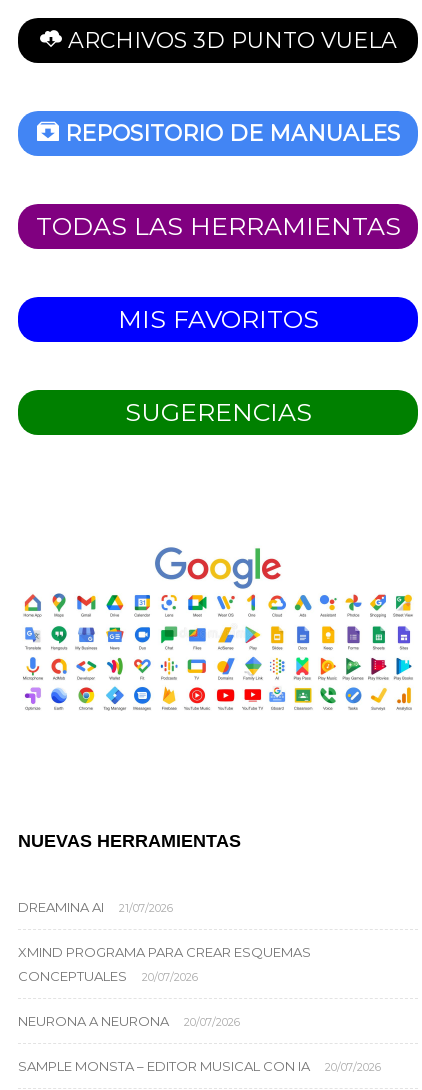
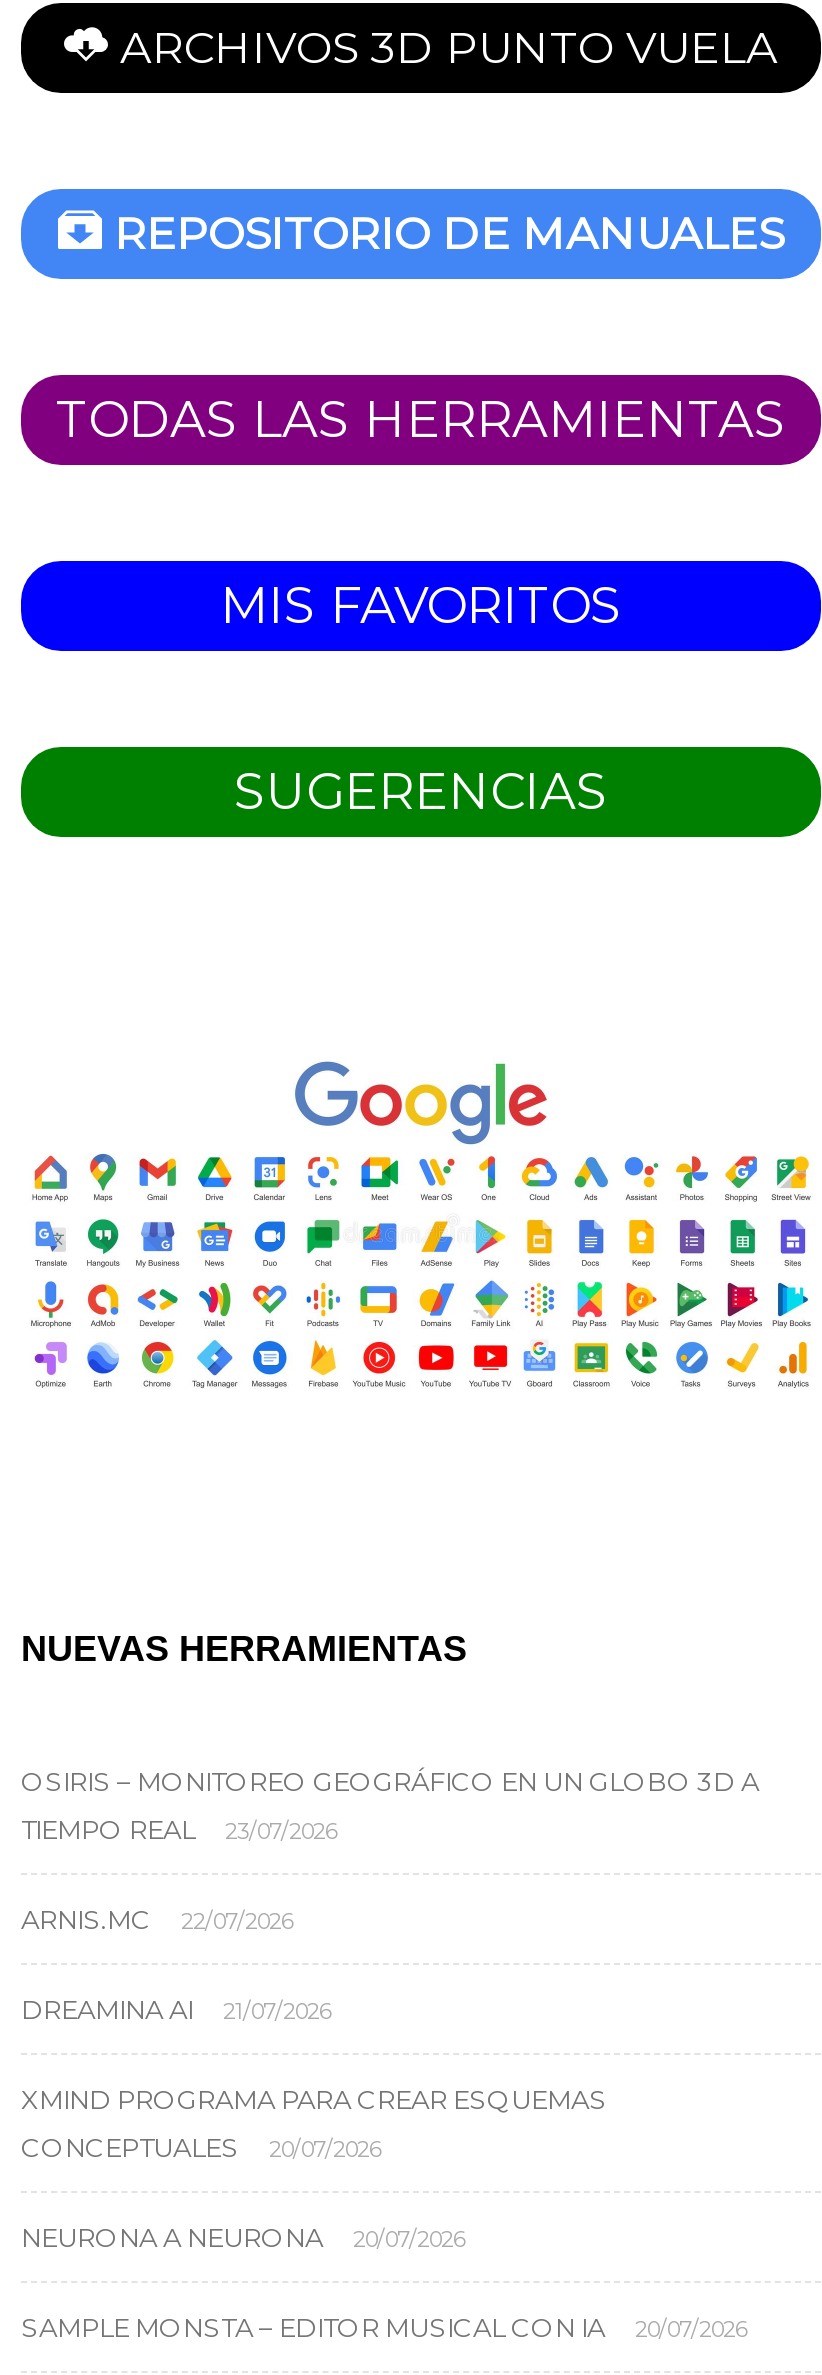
none -> [21,1765,759,1935] OSIRIS – MONITOREO GEOGRÁFICO EN UN GLOBO 3D A | TIEMPO REAL | 23/07/2026 | ARNIS.MC | 22/07/2026

